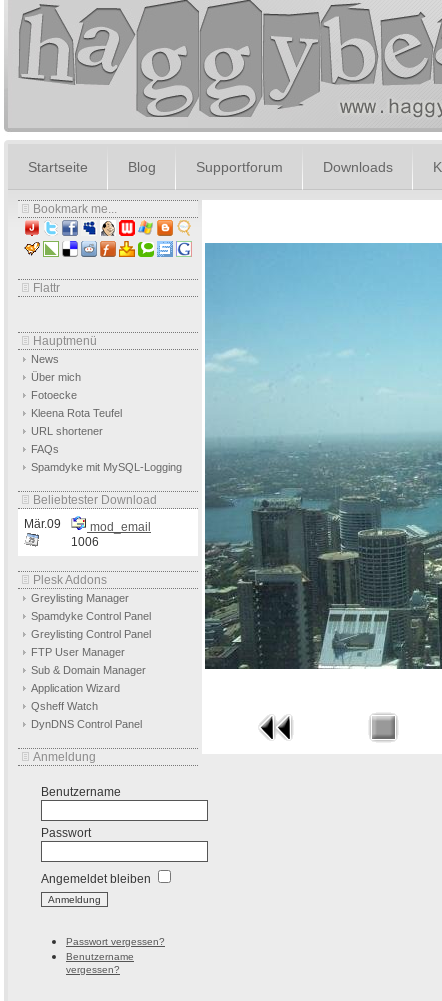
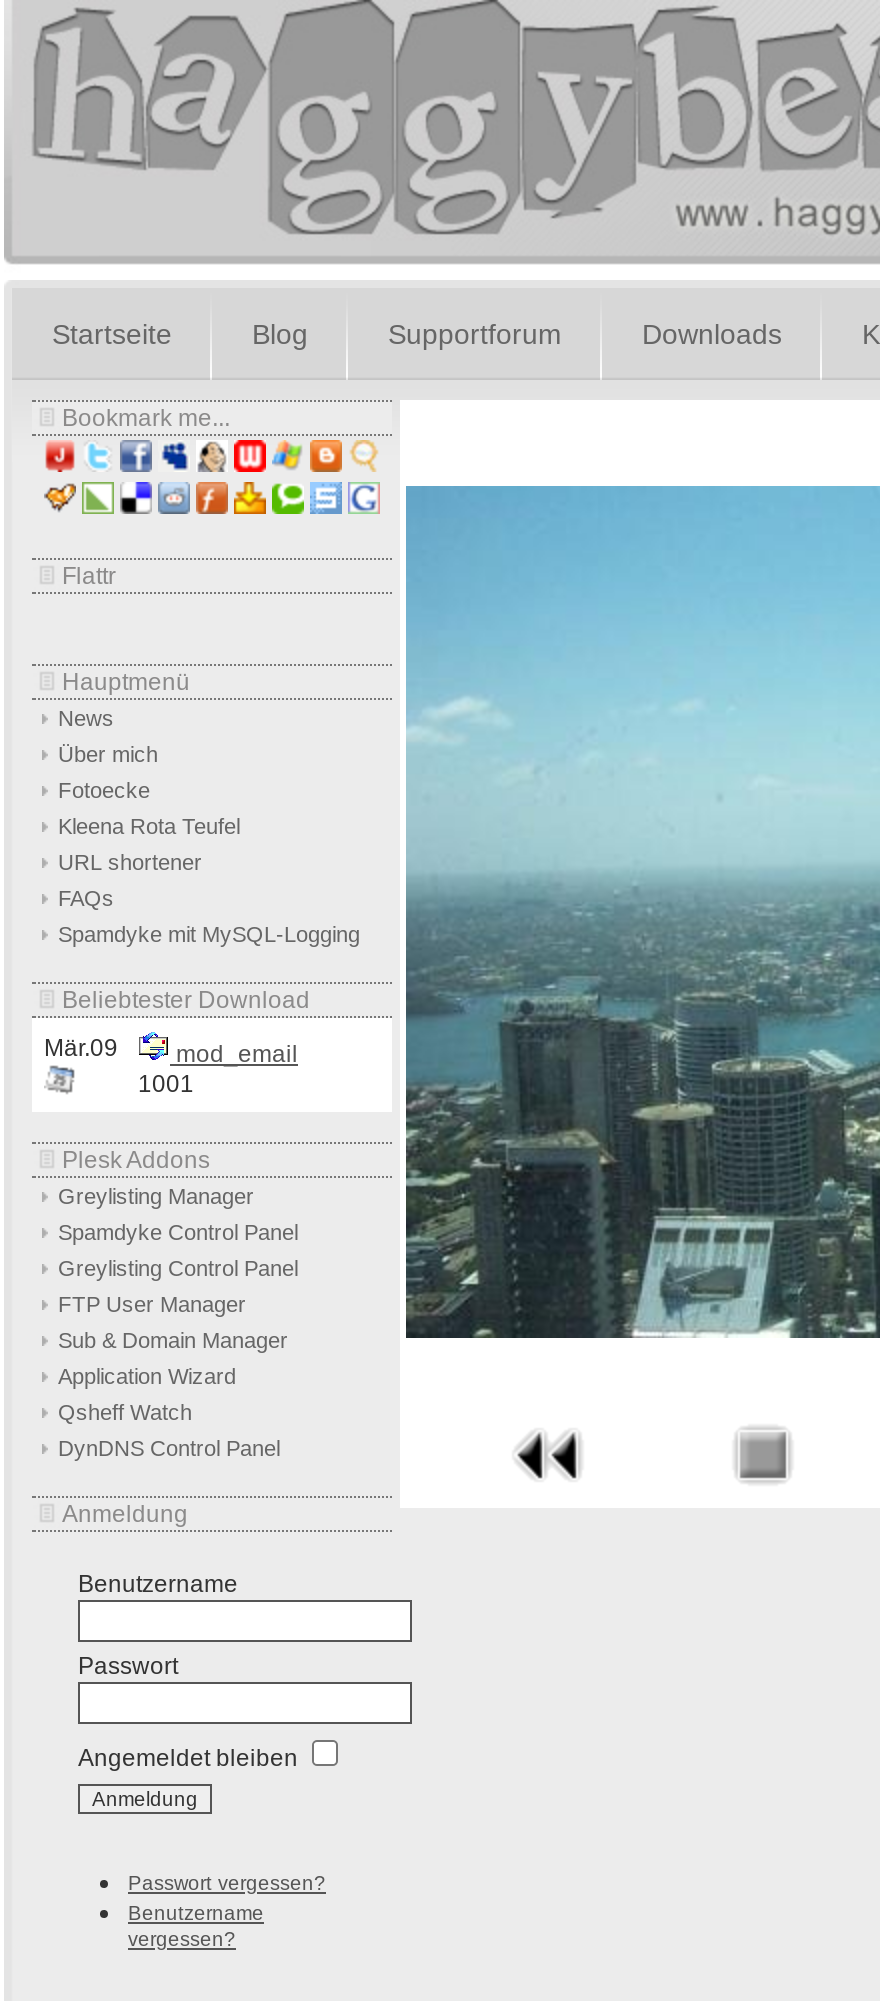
[71,535,99,549] 1006 -> [138,1070,194,1098] 1001

